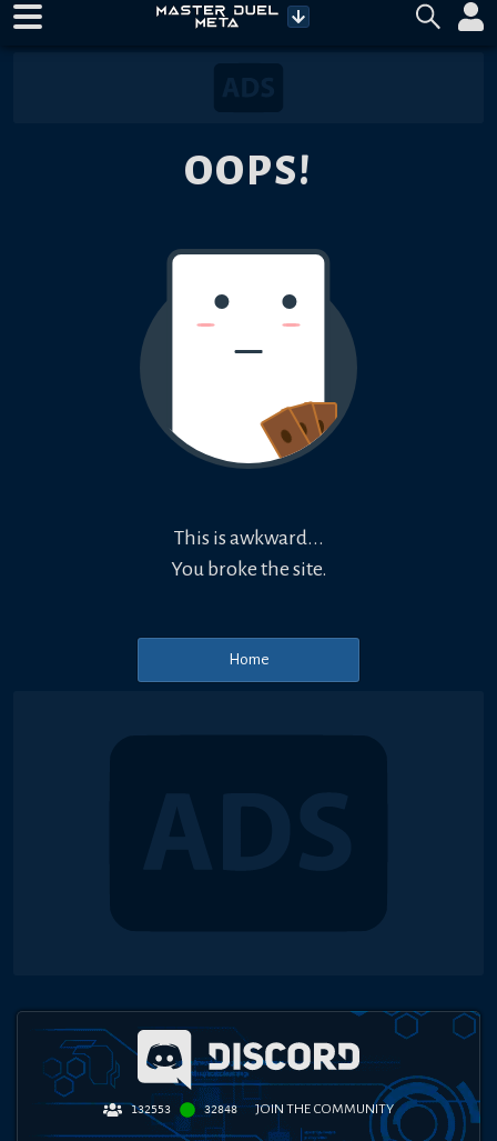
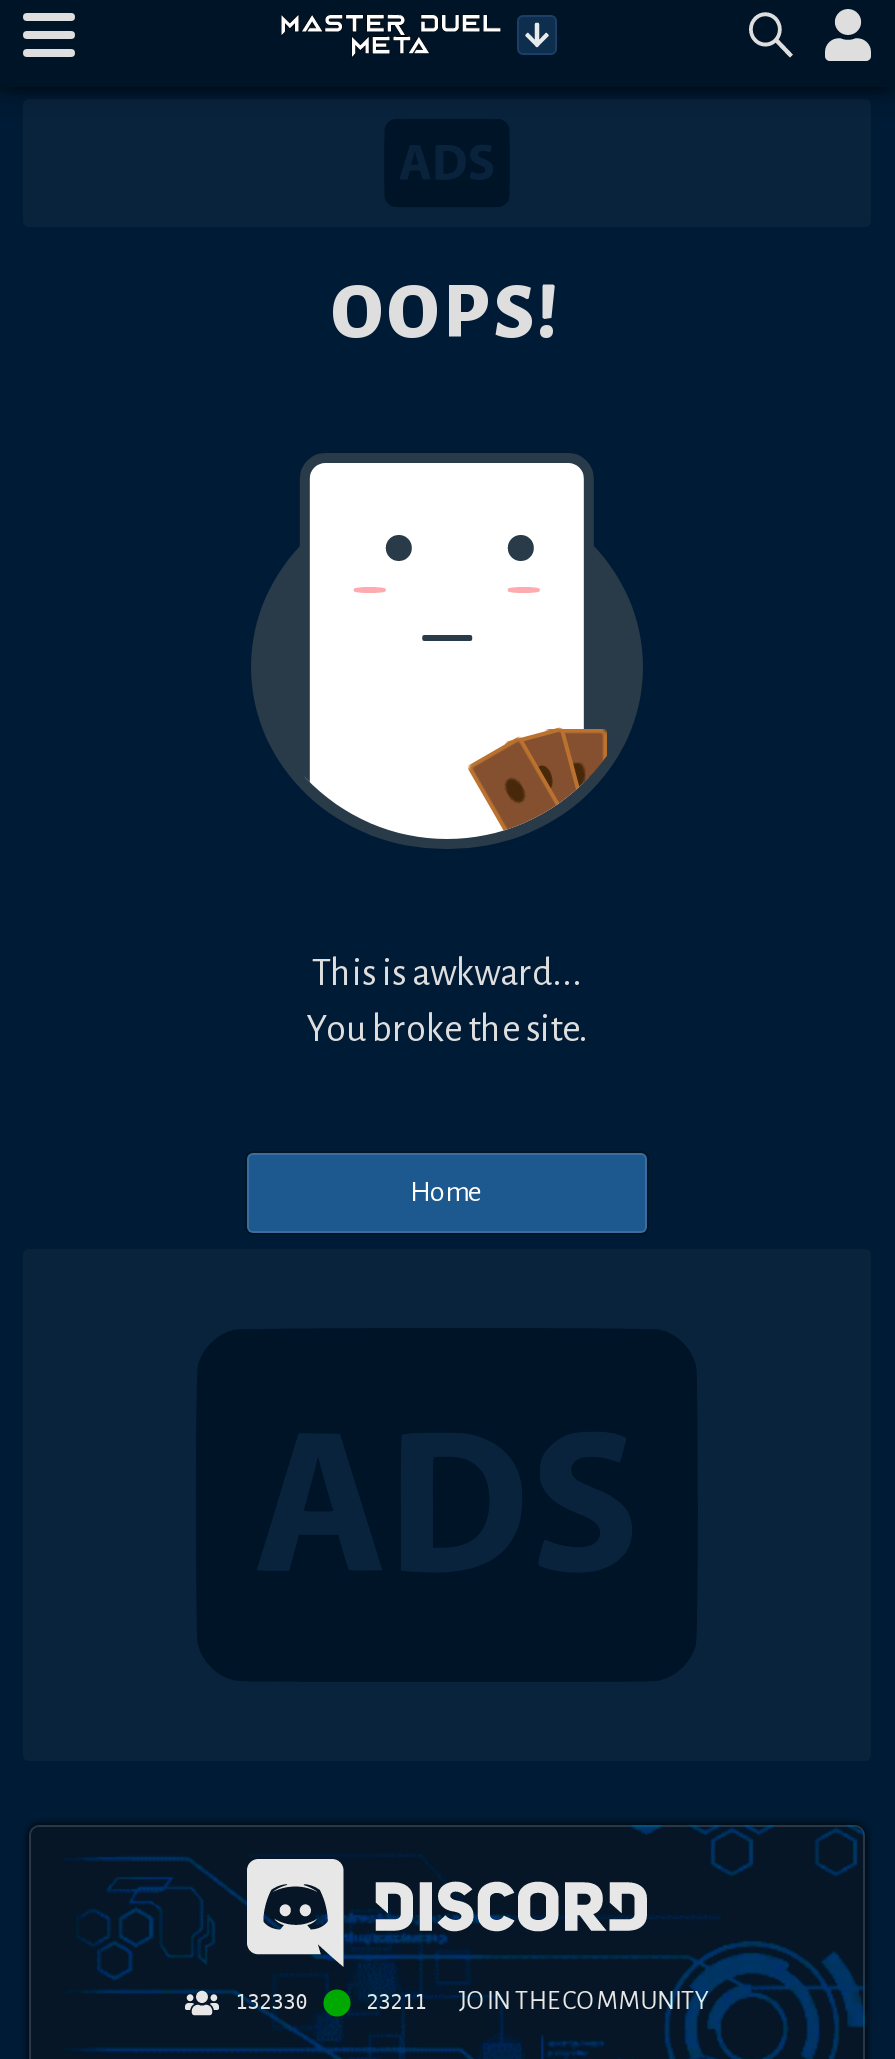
[131,1104,171,1116] 132553 -> [235,1992,307,2014] 132330
[204,1101,394,1117] 32848 JOIN THE COMMUNITY -> [367,1988,709,2016] 23211 JOIN THE COMMUNITY

